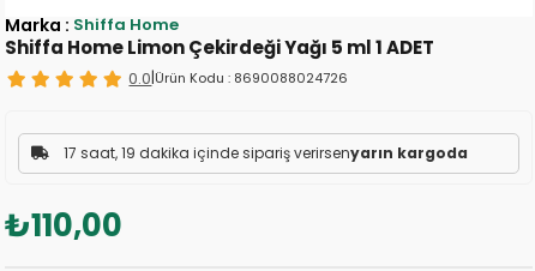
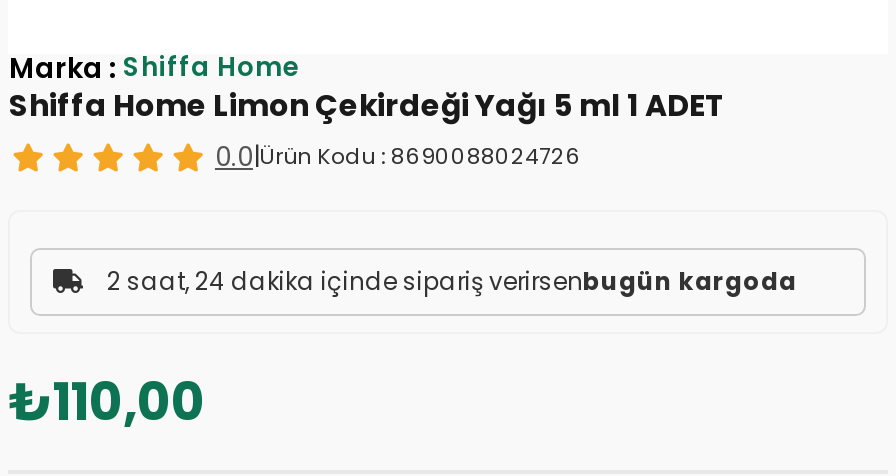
[64,143,468,163] 17 saat, 19 dakika içinde sipariş verirsenyarın kargoda -> [107,264,797,298] 2 saat, 24 dakika içinde sipariş verirsenbugün kargoda

